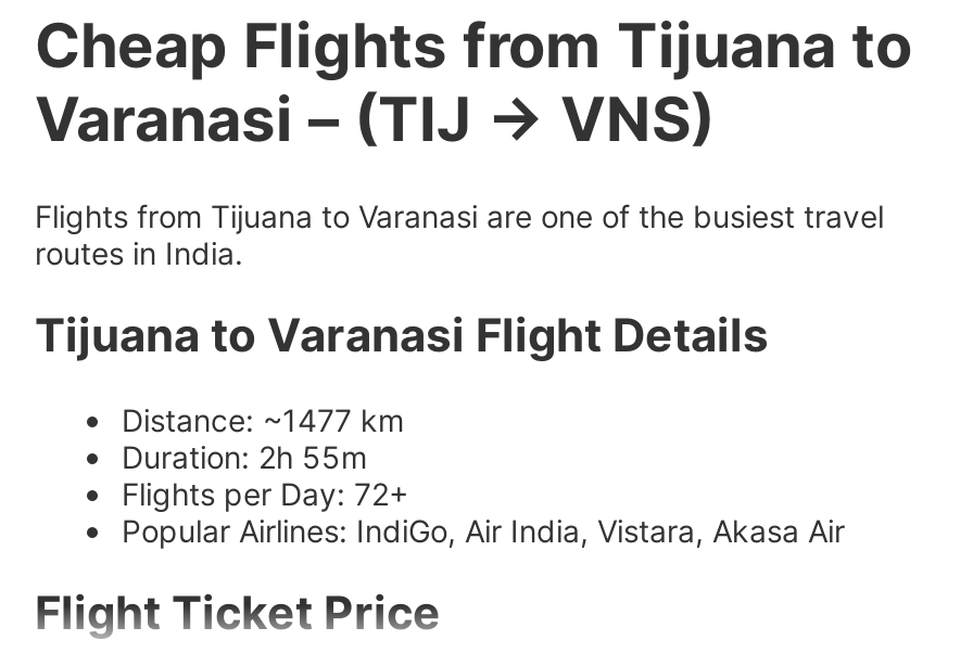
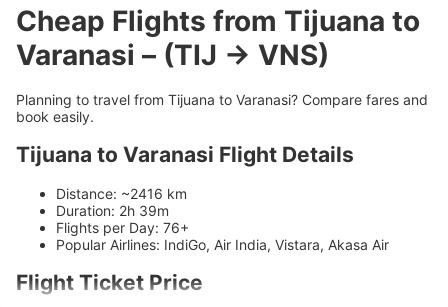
[35,197,884,271] Flights from Tijuana to Varanasi are one of the busiest travel | routes in India. -> [16,91,428,125] Planning to travel from Tijuana to Varanasi? Compare fares and | book easily.
[122,400,404,437] Distance: ~1477 km -> [56,185,187,202] Distance: ~2416 km
[122,437,367,474] Duration: 2h 55m -> [56,202,169,219] Duration: 2h 39m
[122,474,408,511] Flights per Day: 72+ -> [56,219,189,236] Flights per Day: 76+

